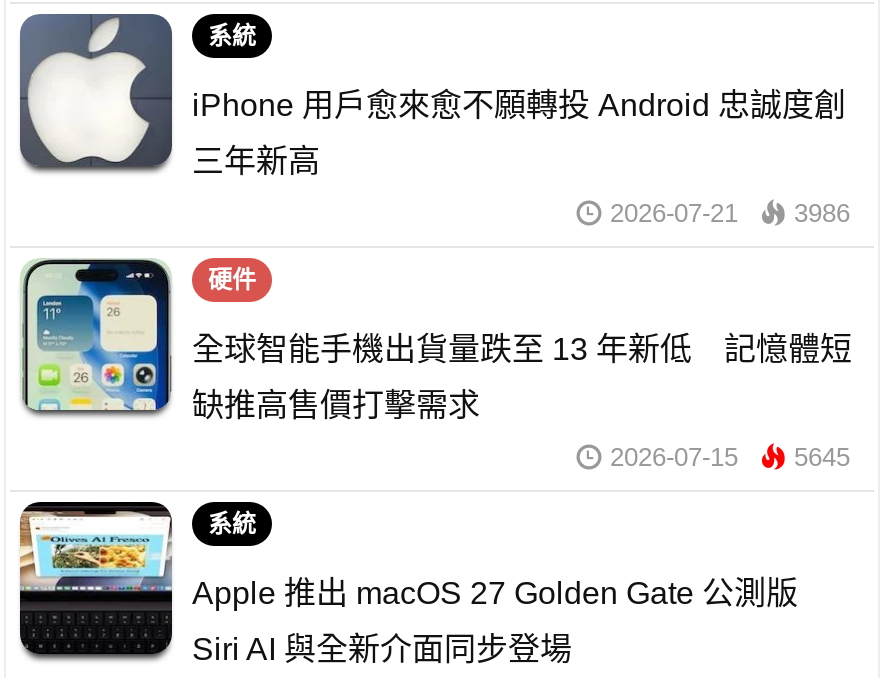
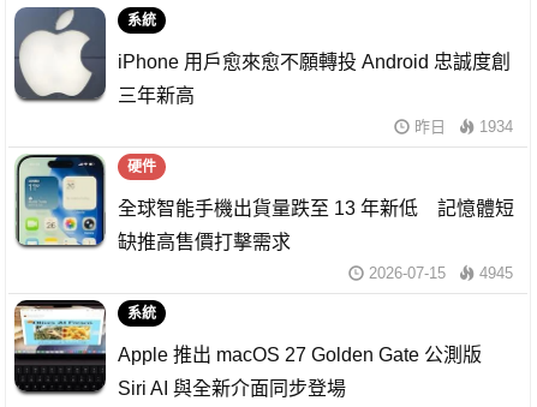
[610,197,850,227] 2026-07-21 | 3986 -> [414,117,513,135] 昨日 | 1934
[610,441,850,471] 2026-07-15 5645 -> [369,264,513,282] 2026-07-15 4945

